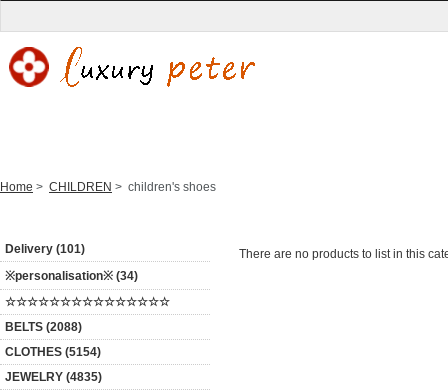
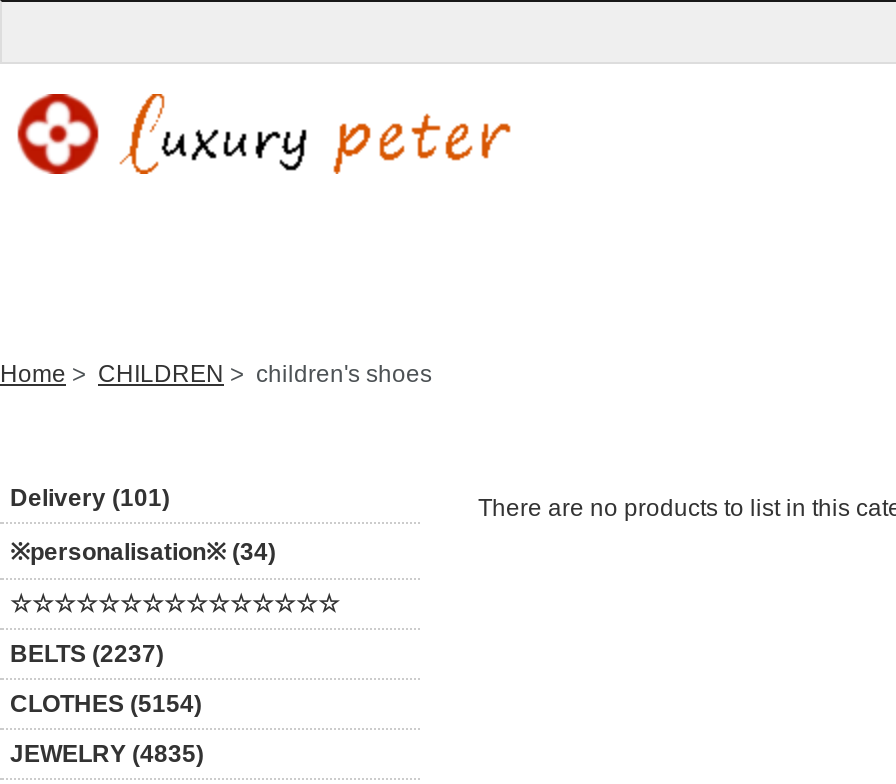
[5,320,82,334] BELTS (2088) -> [10,640,164,668] BELTS (2237)

